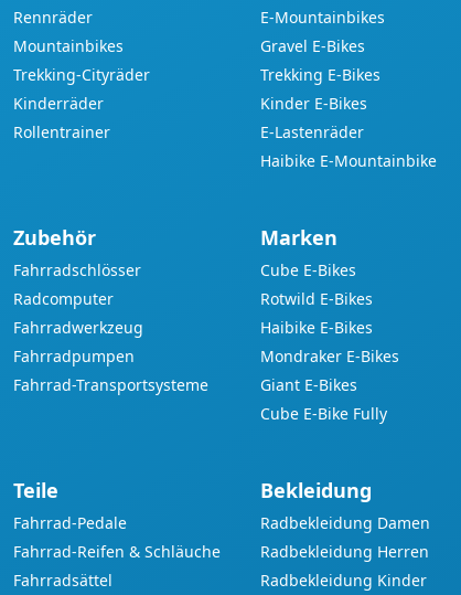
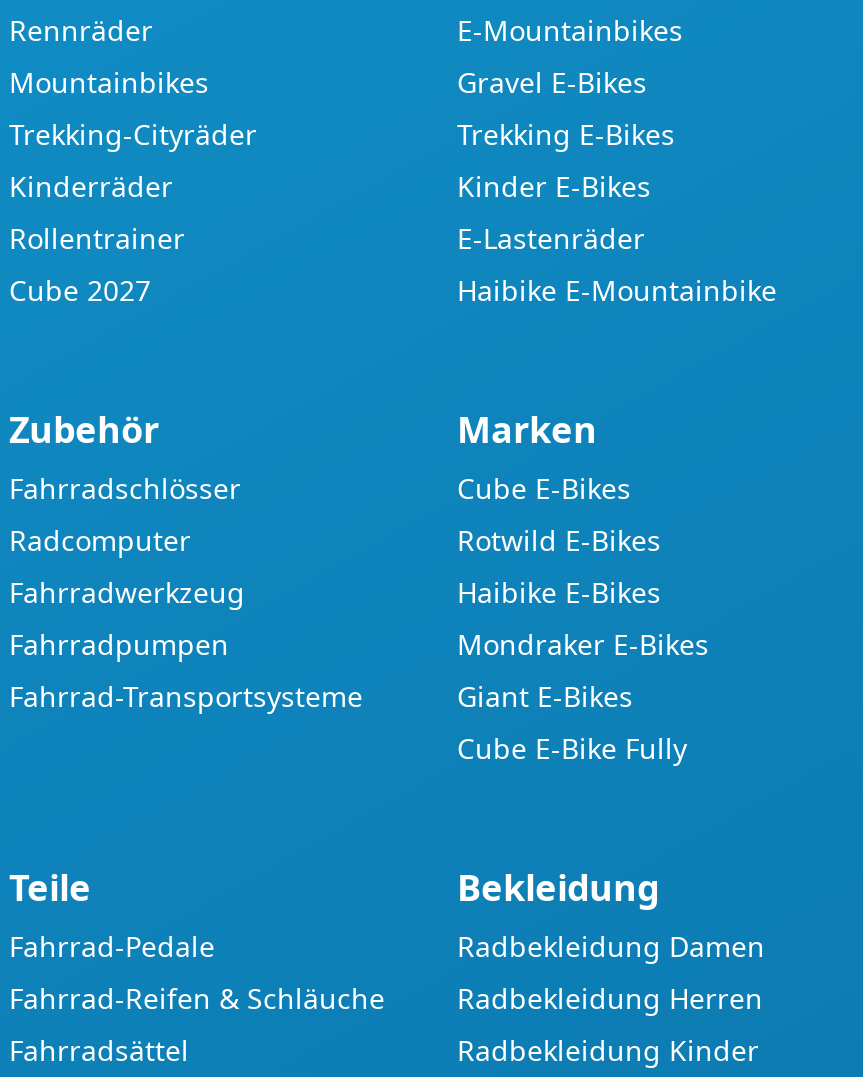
none -> [9,271,151,309] Cube 2027

